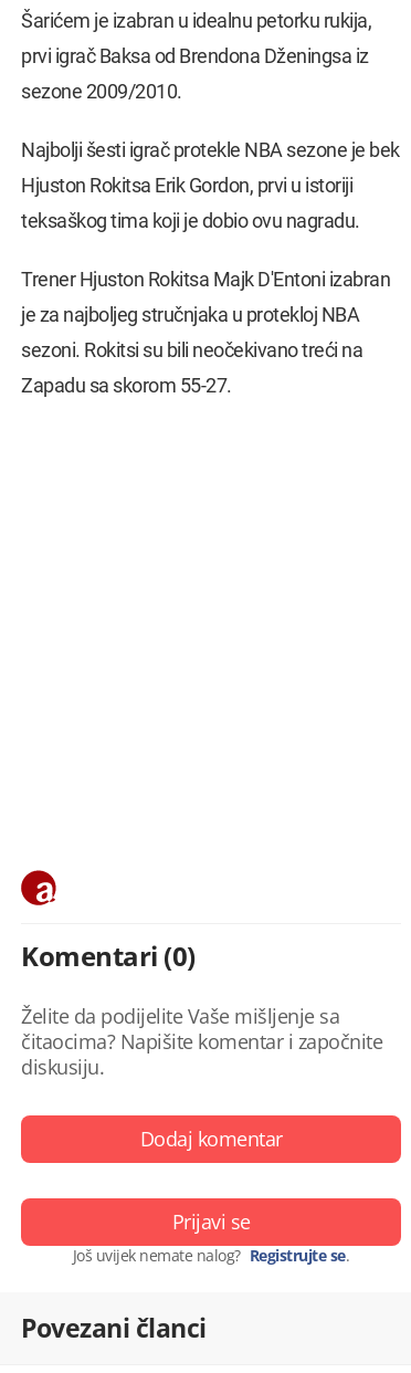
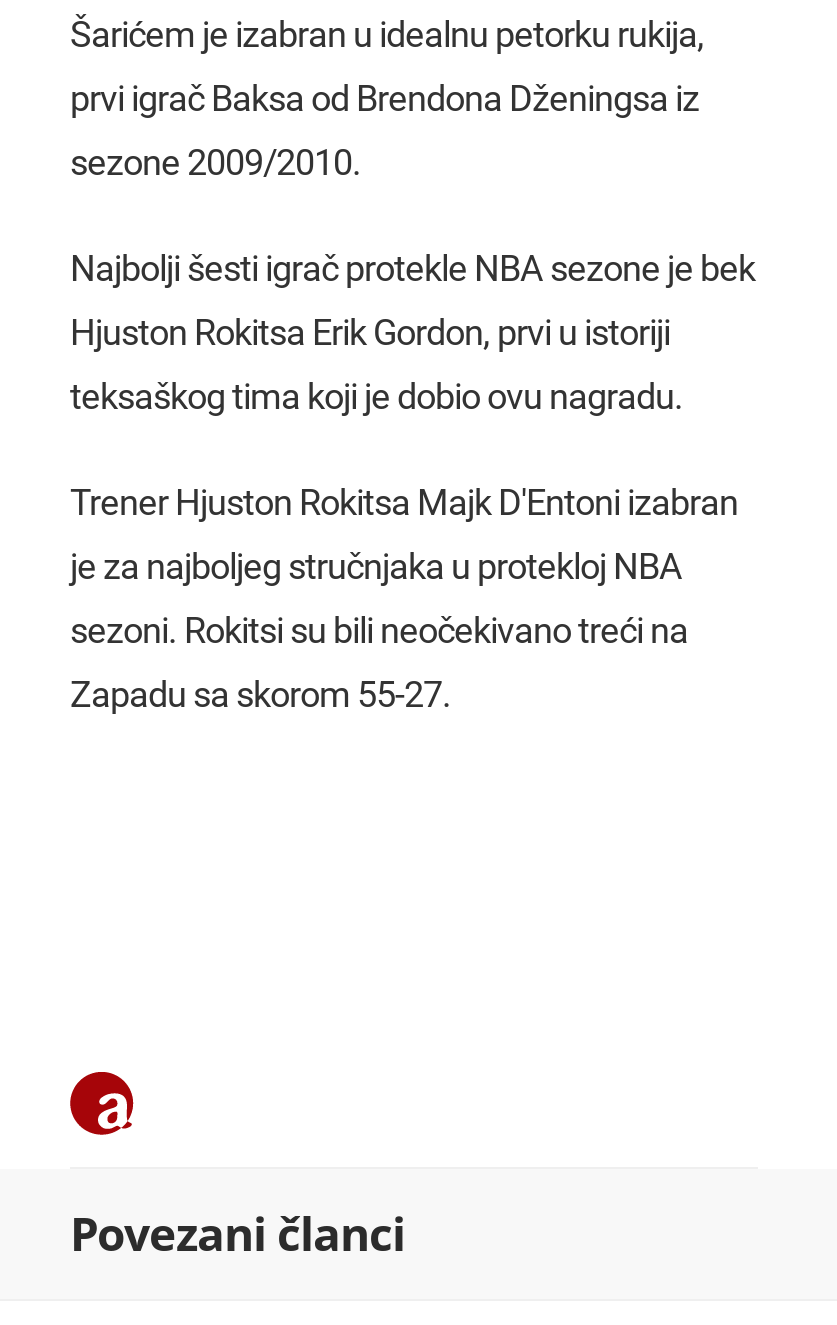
moved [20,869,57,906] -> [68,1069,134,1137]: [image]
[21,937,382,1266] Komentari (0) | Želite da podijelite Vaše mišljenje sa | čitaocima? Napišite komentar i započnite | diskusiju. | Dodaj komentar | Prijavi se | Još uvijek nemate nalog? Registrujte se. -> none

